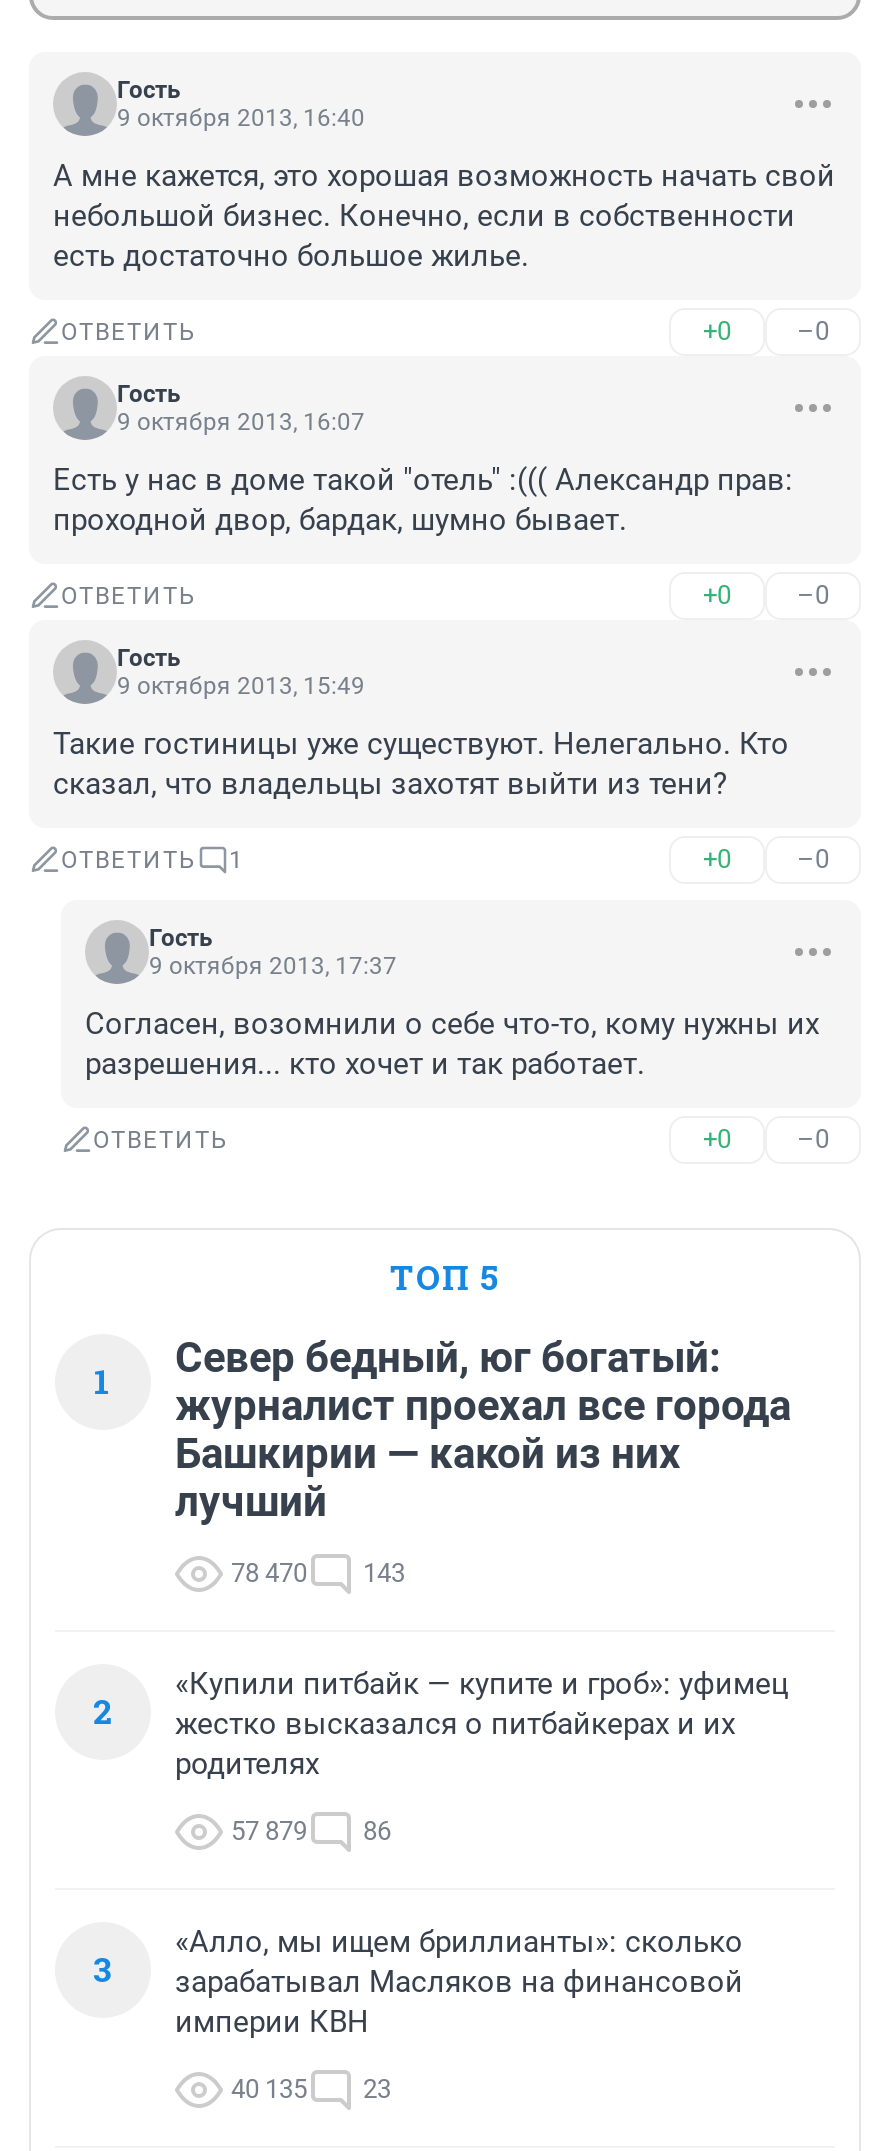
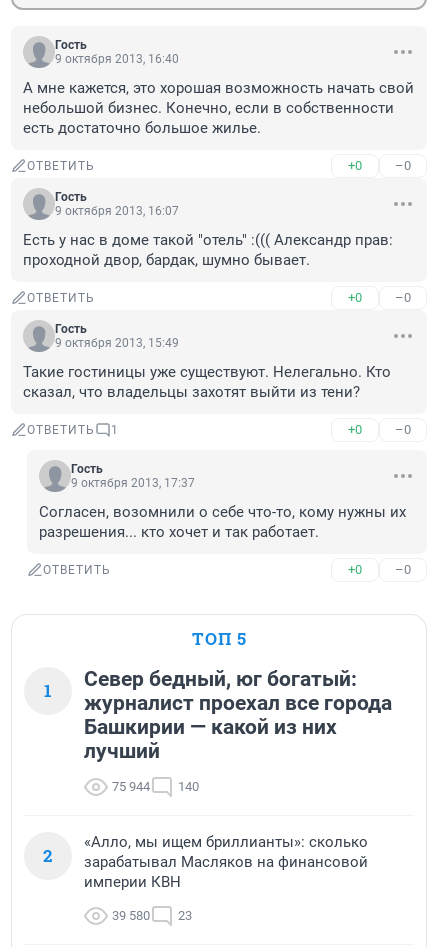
[231,1558,307,1588] 78 470 -> [112,779,150,794] 75 944
[363,1558,405,1588] 143 -> [178,779,199,794] 140
[93,1666,789,1992] «Купили питбайк — купите и гроб»: уфимец | жестко высказался о питбайкерах и их | родителях | 57 879 | 86 | 3 -> none
[231,2074,391,2104] 40 135 23 -> [112,908,192,923] 39 580 23

